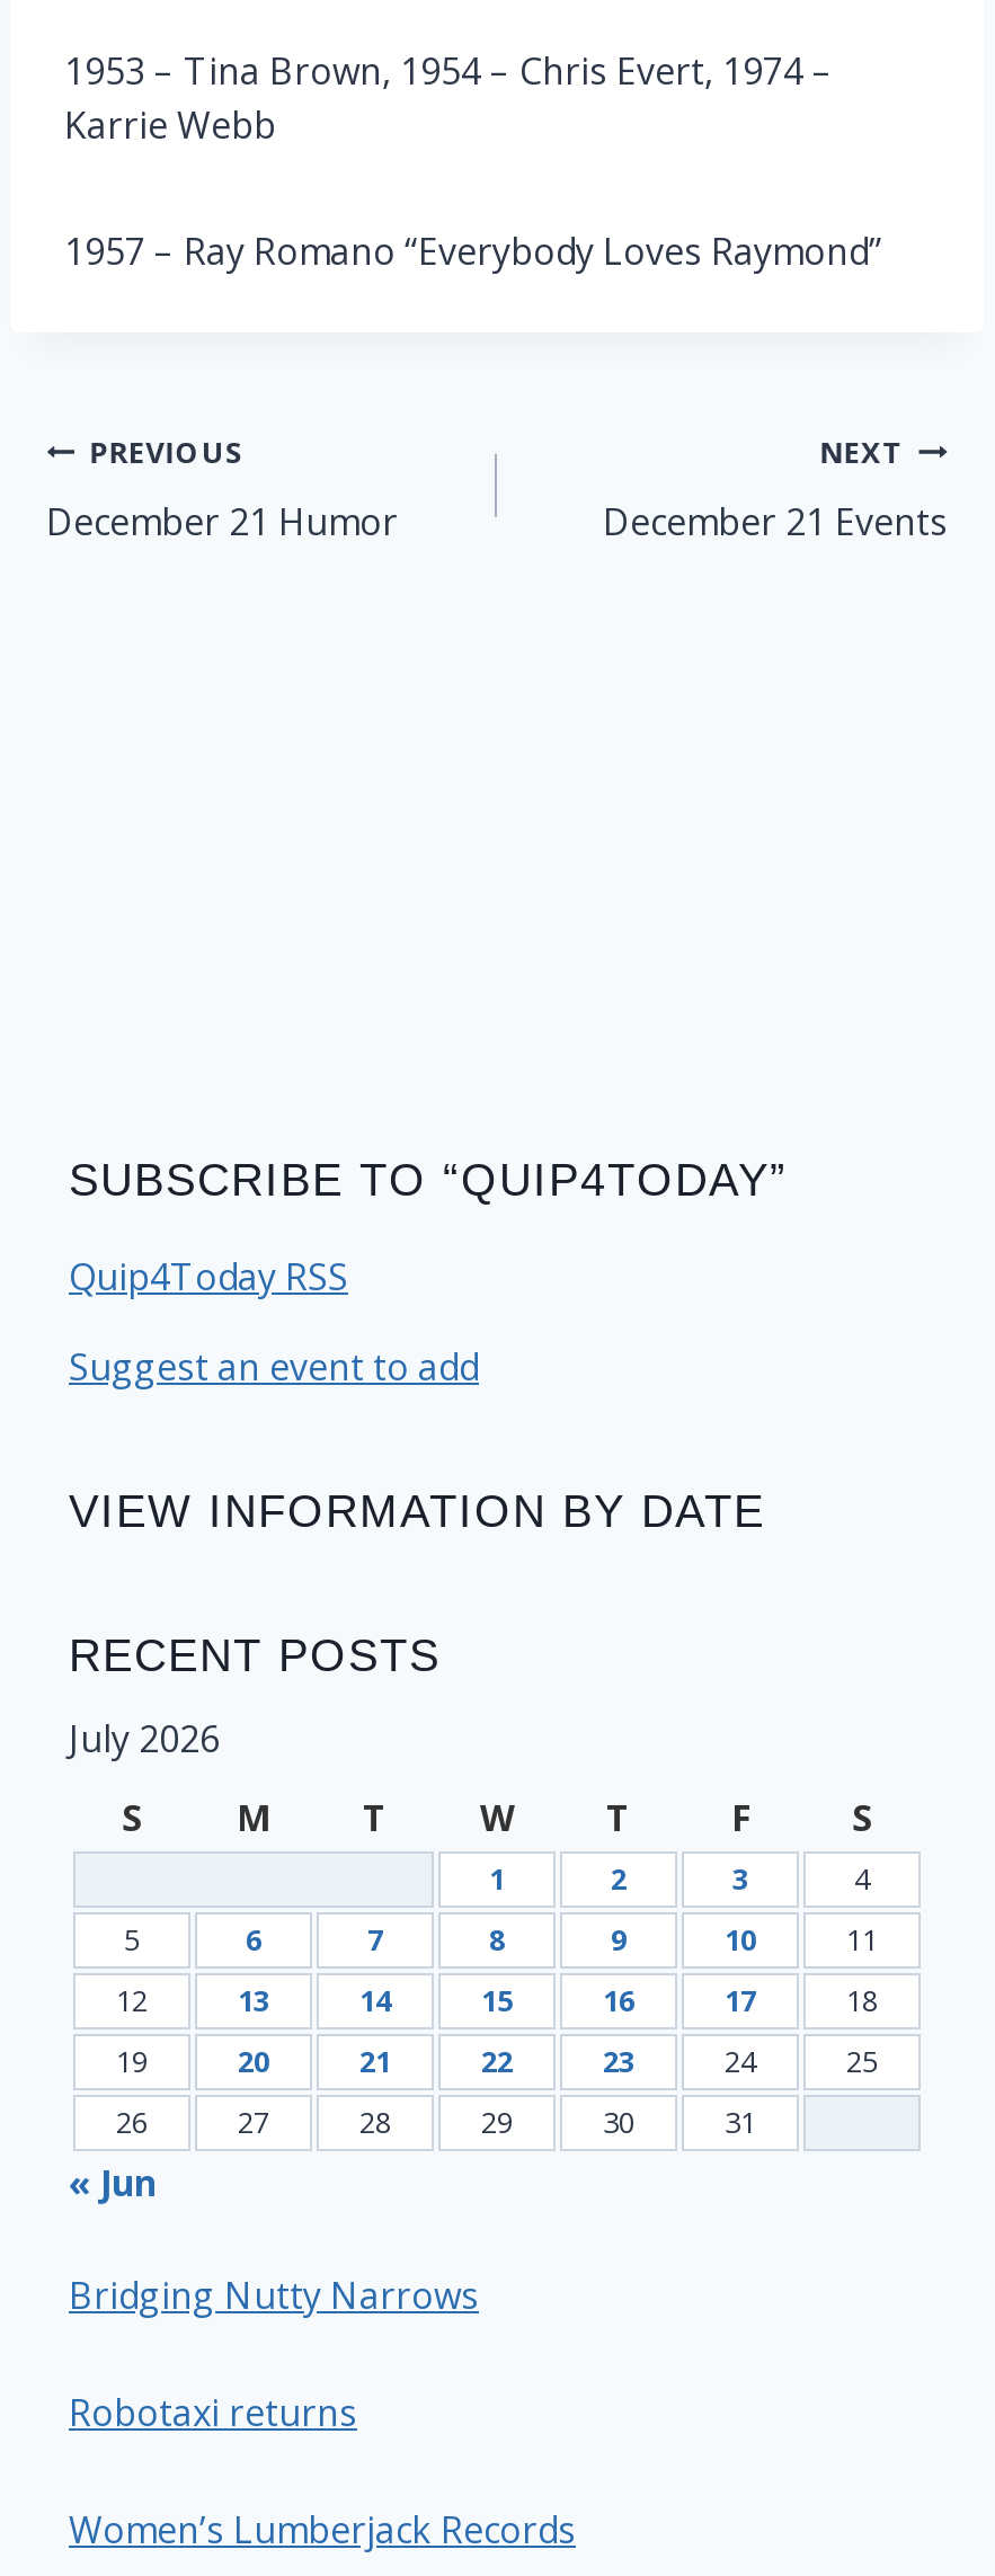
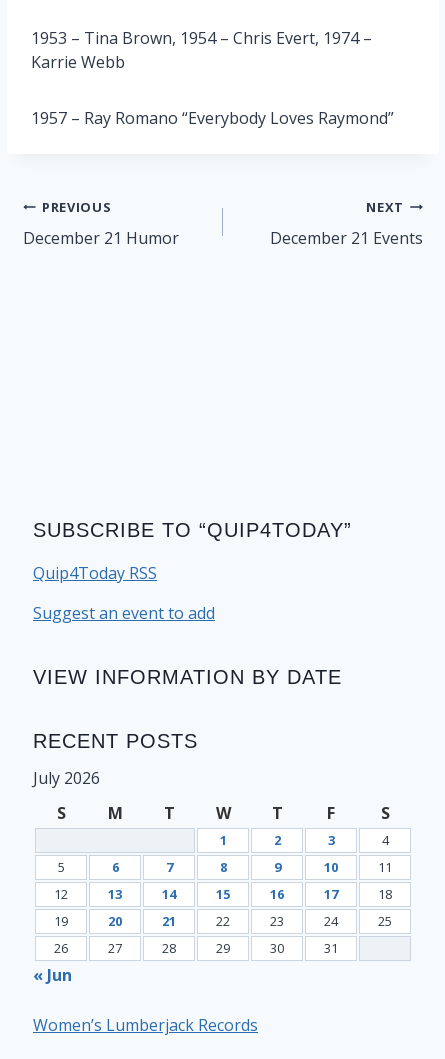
[69,2270,479,2437] Bridging Nutty Narrows | Robotaxi returns -> none

